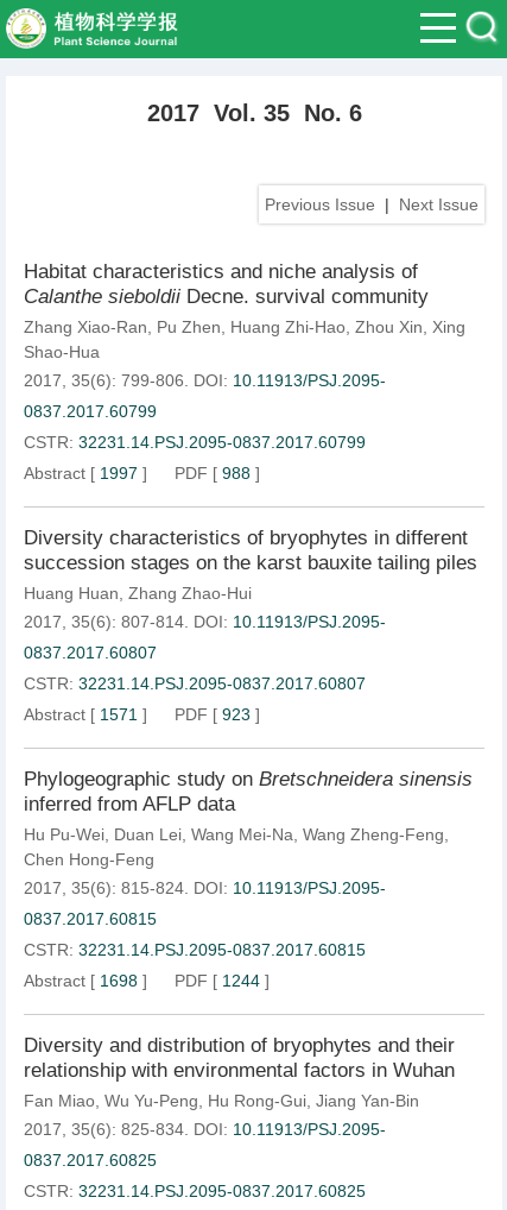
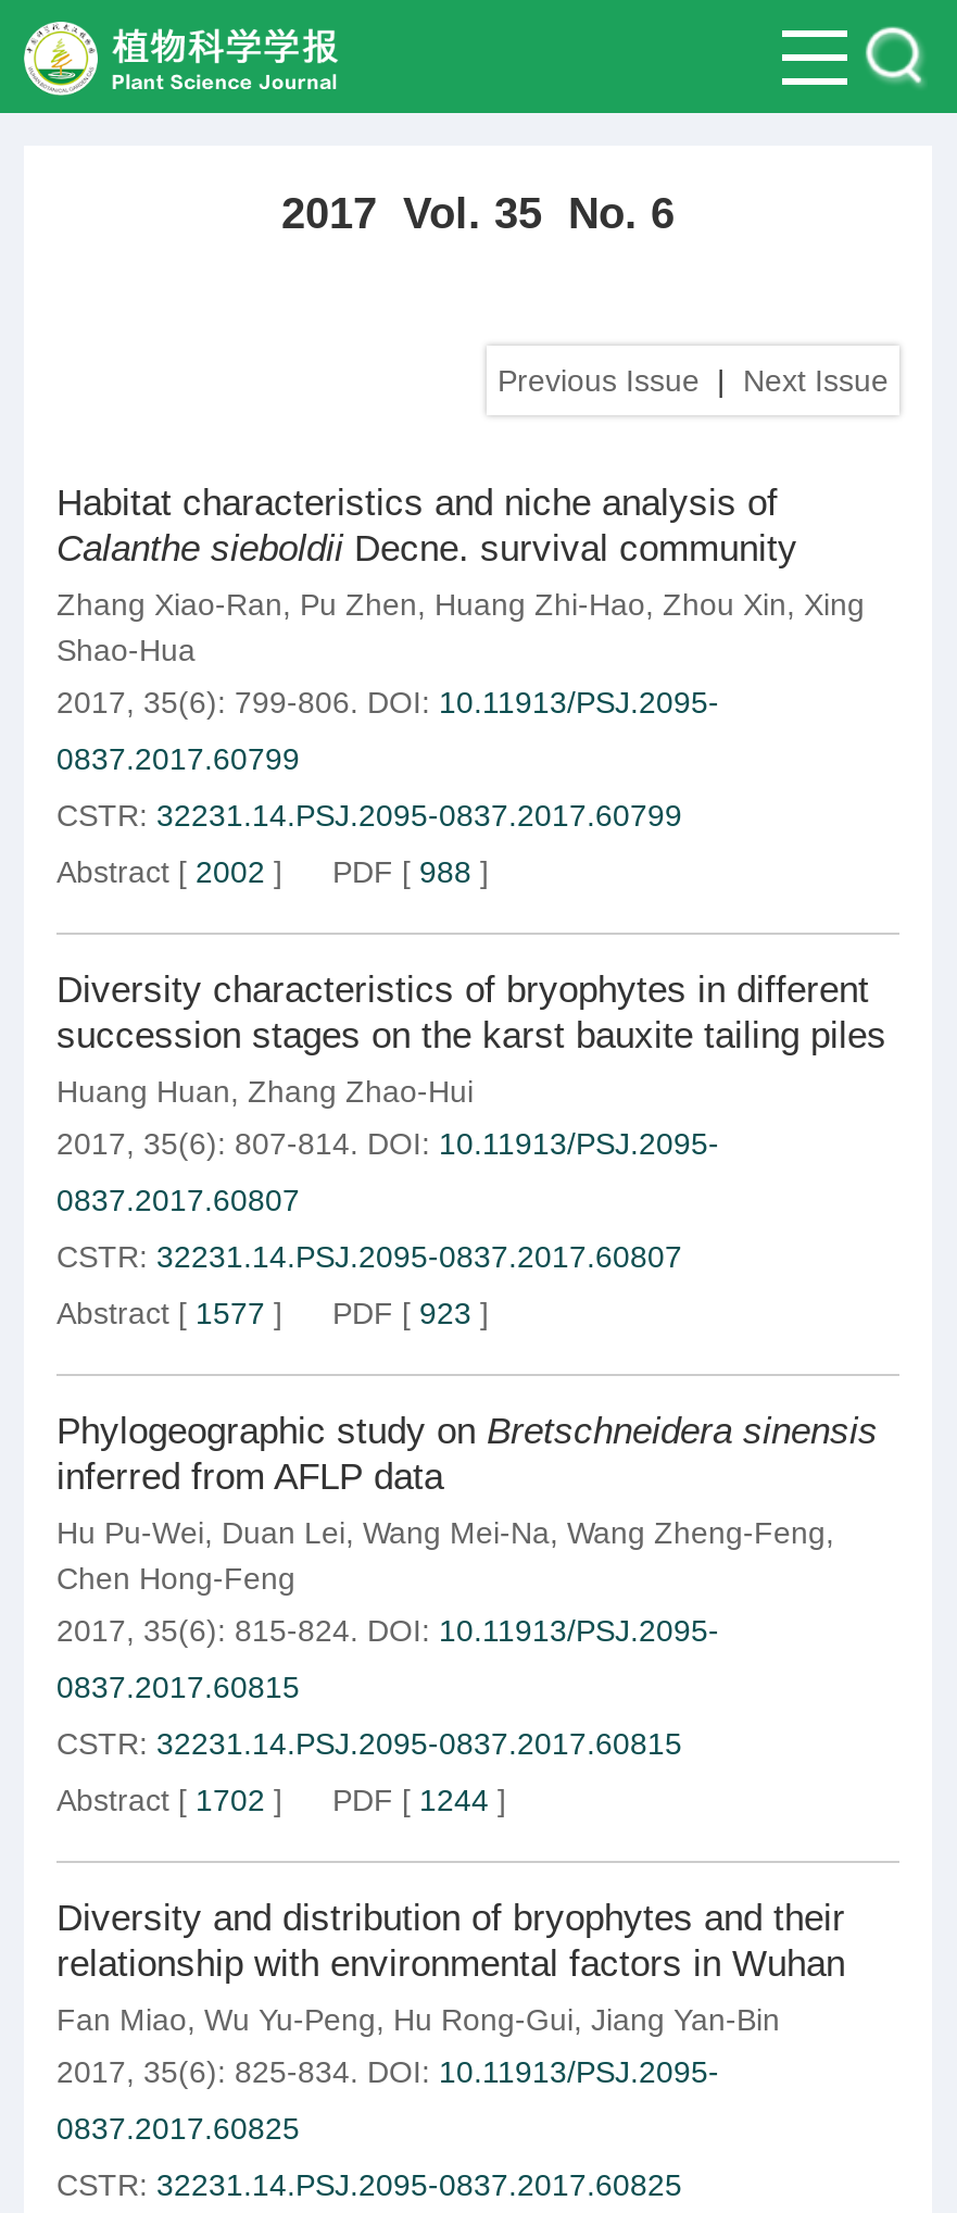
[24,464,260,483] Abstract [1997] PDF [988] -> [56,854,489,889] Abstract [2002] PDF [988]
[24,705,260,724] Abstract [1571] PDF [923] -> [56,1296,489,1330] Abstract [1577] PDF [923]
[24,971,270,990] Abstract [1698] PDF [1244] -> [56,1783,506,1817] Abstract [1702] PDF [1244]

